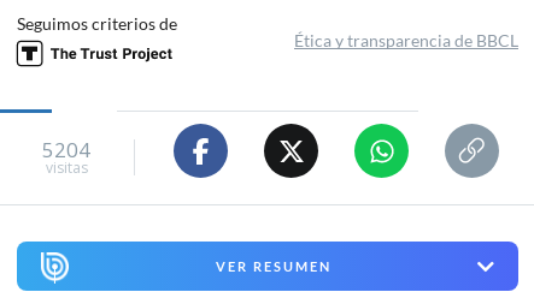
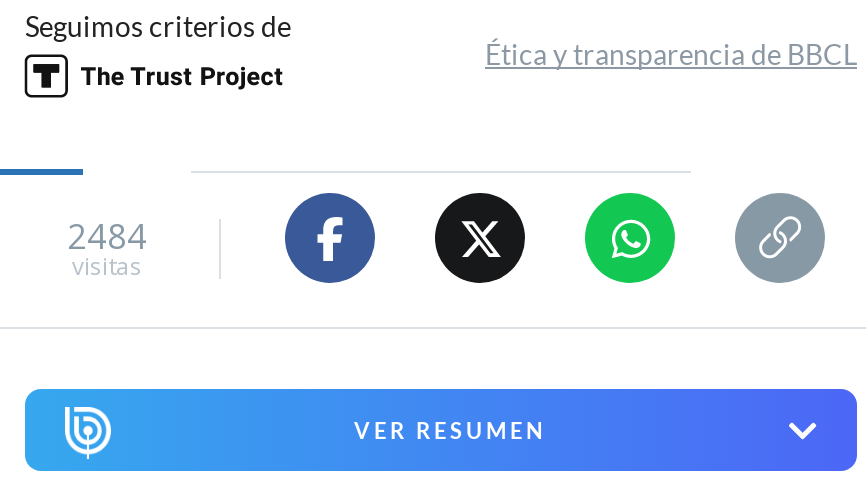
[42,135,90,163] 5204 -> [67,212,147,258] 2484

